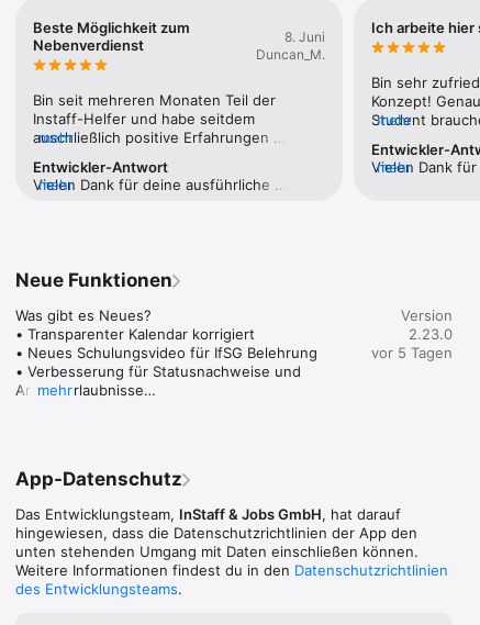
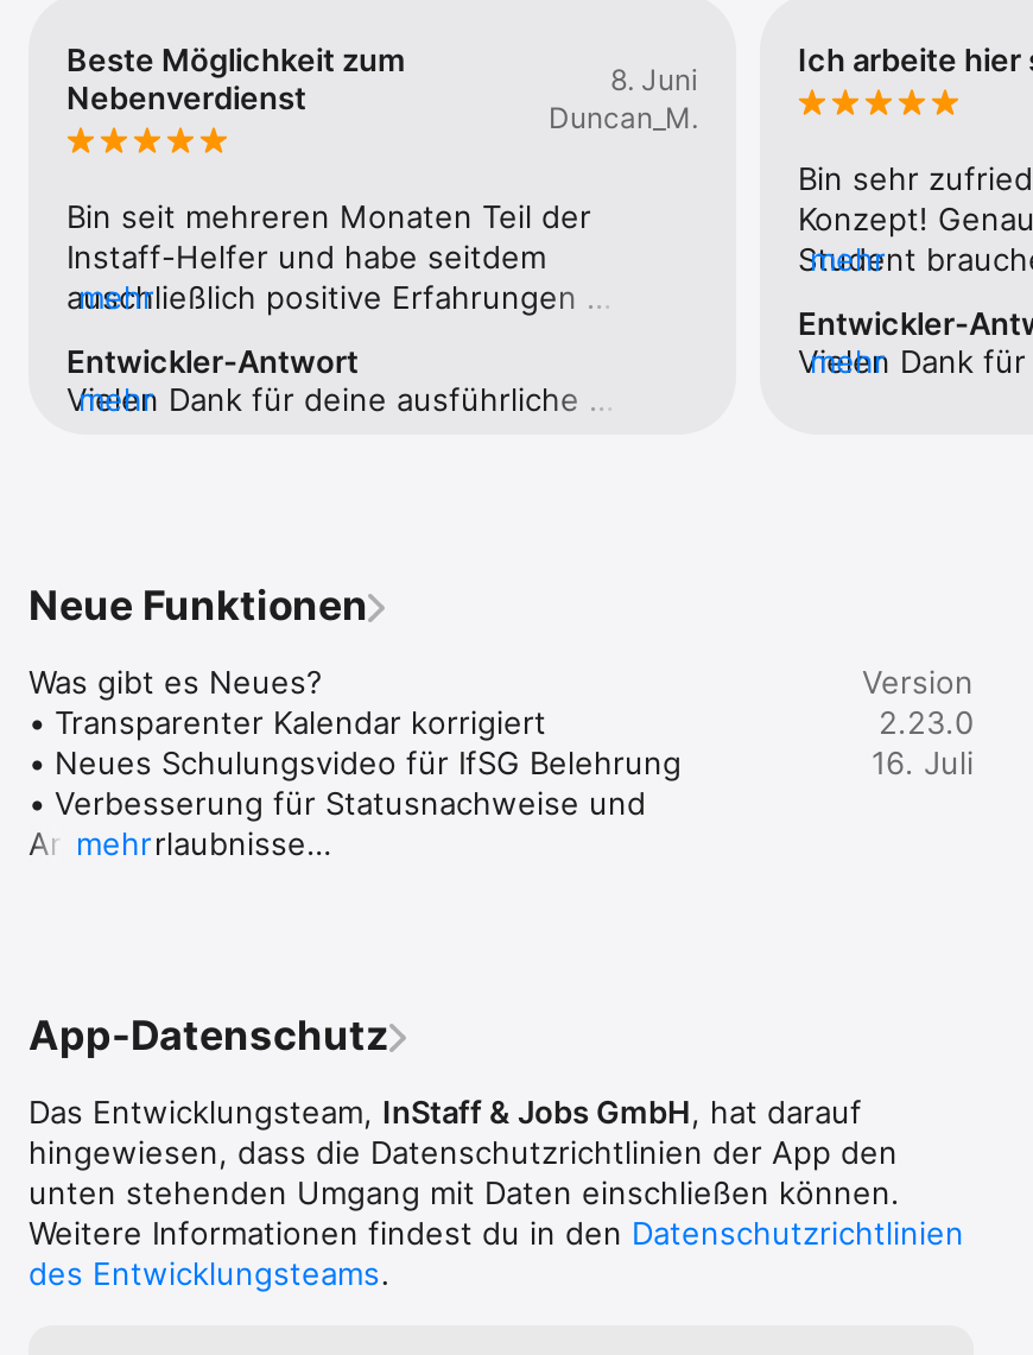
[371,344,453,361] vor 5 Tagen -> [872,743,974,781] 16. Juli

